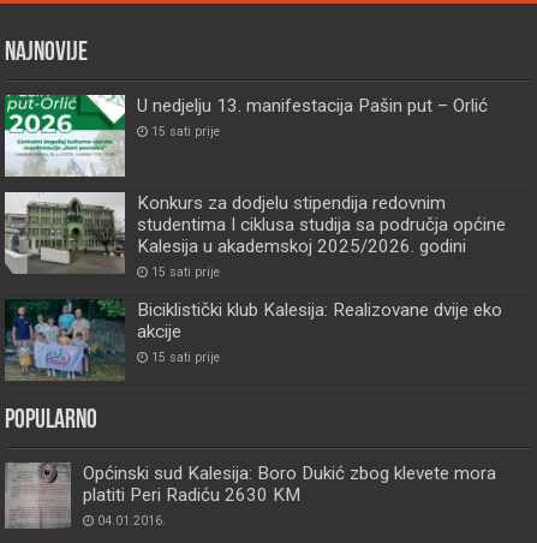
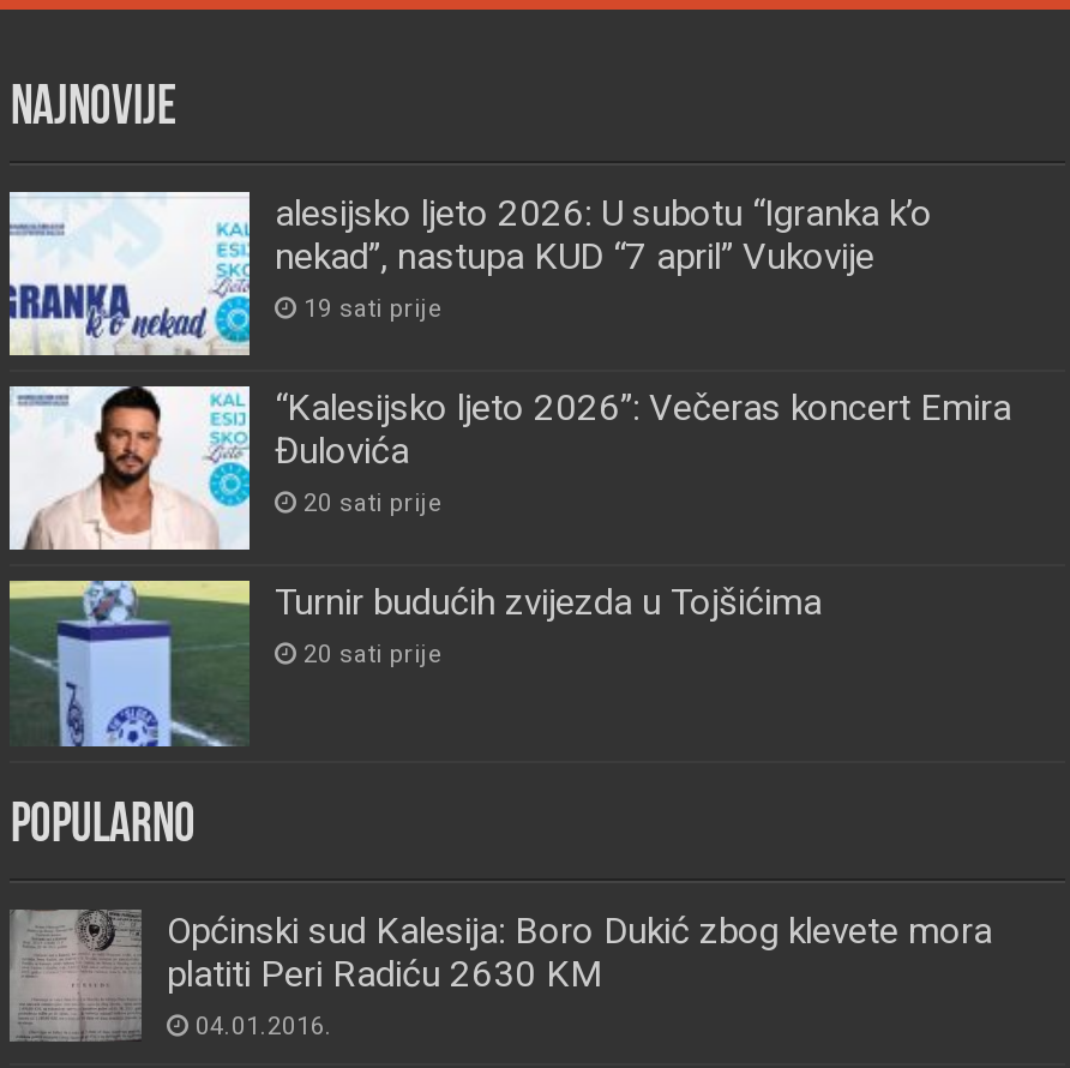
[4,94,488,177] [image] | U nedjelju 13. manifestacija Pašin put – Orlić | 15 sati prije -> [7,190,932,358] [image] | alesijsko ljeto 2026: U subotu “Igranka k’o | nekad”, nastupa KUD “7 april” Vukovije | 19 sati prije
[5,191,506,280] [image] | Konkurs za dodjelu stipendija redovnim | studentima I ciklusa studija sa područja općine | Kalesija u akademskoj 2025/2026. godini | 15 sati prije -> [7,386,1011,552] [image] | “Kalesijsko ljeto 2026”: Večeras koncert Emira | Đulovića | 20 sati prije
[5,299,503,381] [image] | Biciklistički klub Kalesija: Realizovane dvije eko | akcije | 15 sati prije -> [7,578,822,751] [image] | Turnir budućih zvijezda u Tojšićima | 20 sati prije

